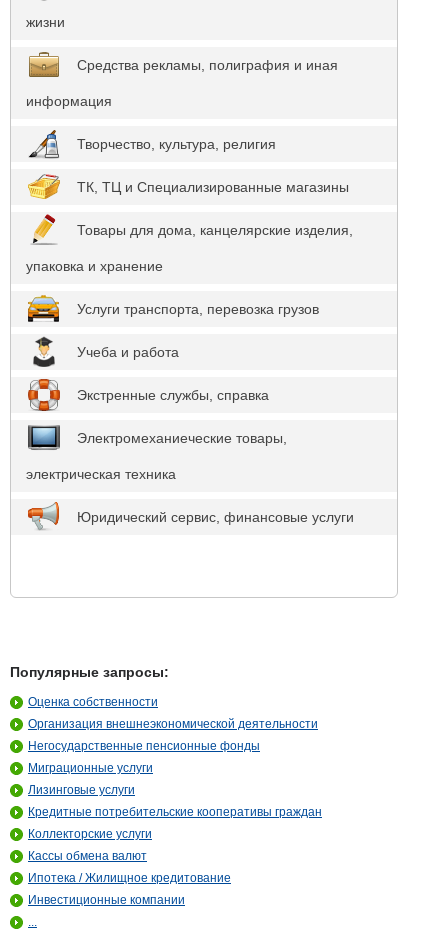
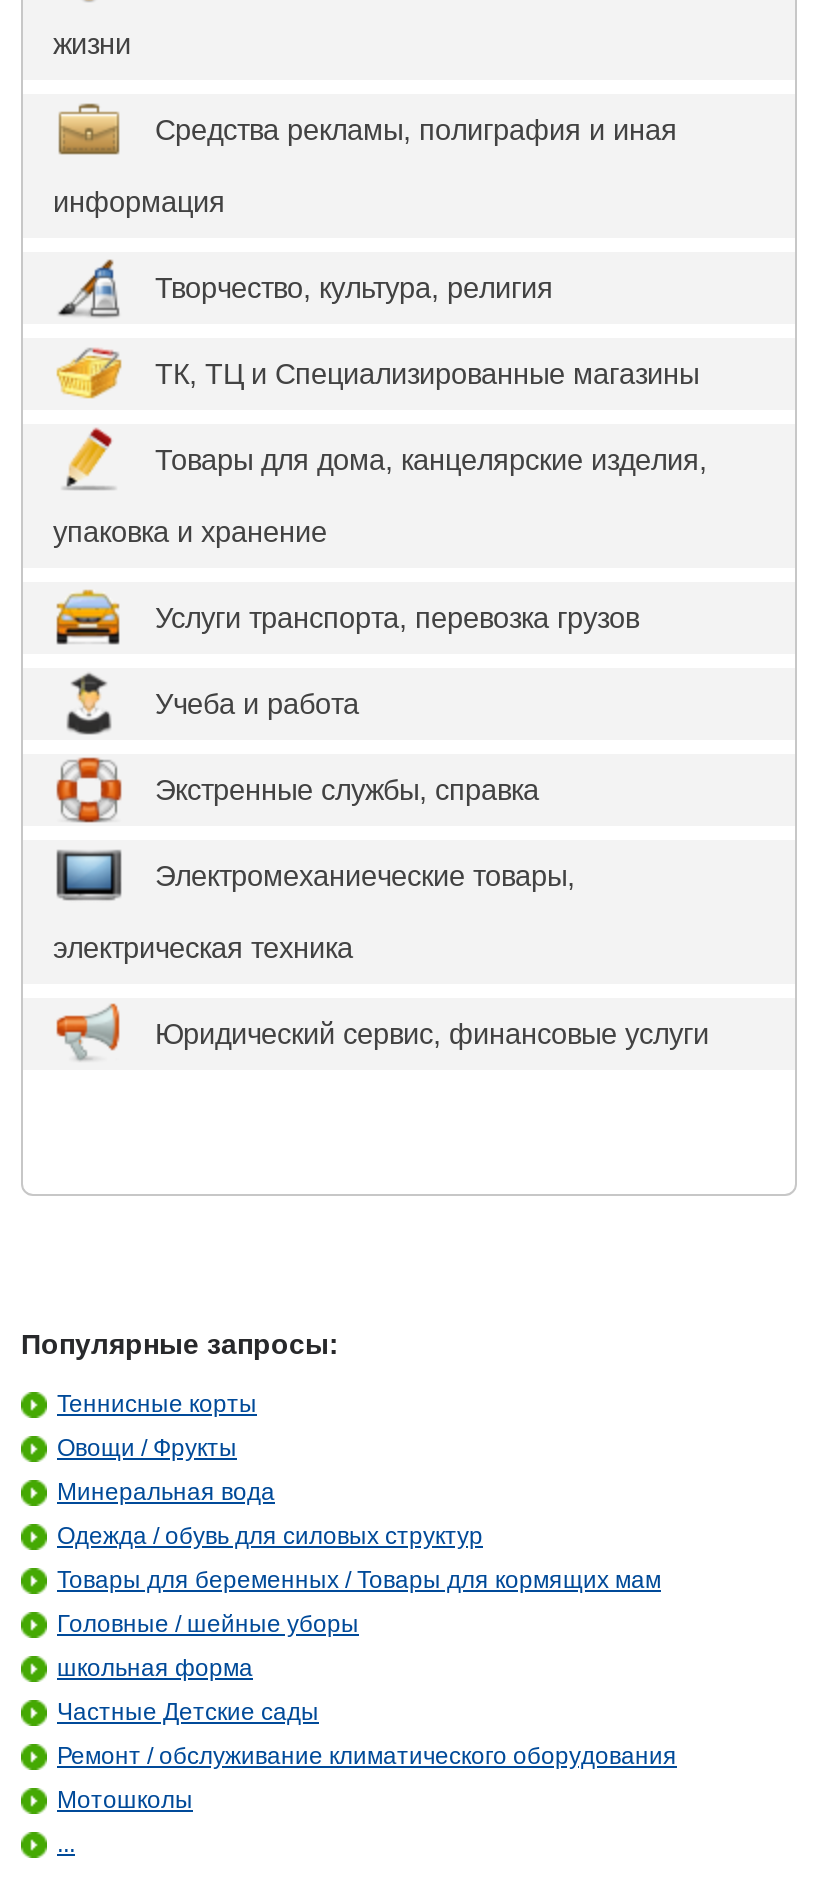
[28,695,158,709] Оценка собственности -> [57,1390,257,1418] Теннисные корты
[28,717,318,731] Организация внешнеэкономической деятельности -> [57,1434,237,1462] Овощи / Фрукты
[28,739,260,753] Негосударственные пенсионные фонды -> [57,1478,275,1506] Минеральная вода
[28,761,153,775] Миграционные услуги -> [57,1522,483,1550] Одежда / обувь для силовых структур
[28,783,135,797] Лизинговые услуги -> [57,1566,661,1594] Товары для беременных / Товары для кормящих мам
[28,805,322,819] Кредитные потребительские кооперативы граждан -> [57,1610,359,1638] Головные / шейные уборы
[28,827,152,841] Коллекторские услуги -> [57,1654,253,1682] школьная форма
[28,849,147,863] Кассы обмена валют -> [57,1698,319,1726] Частные Детские сады
[28,871,231,885] Ипотека / Жилищное кредитование -> [57,1742,677,1770] Ремонт / обслуживание климатического оборудования
[28,893,185,907] Инвестиционные компании -> [57,1786,193,1814] Мотошколы

